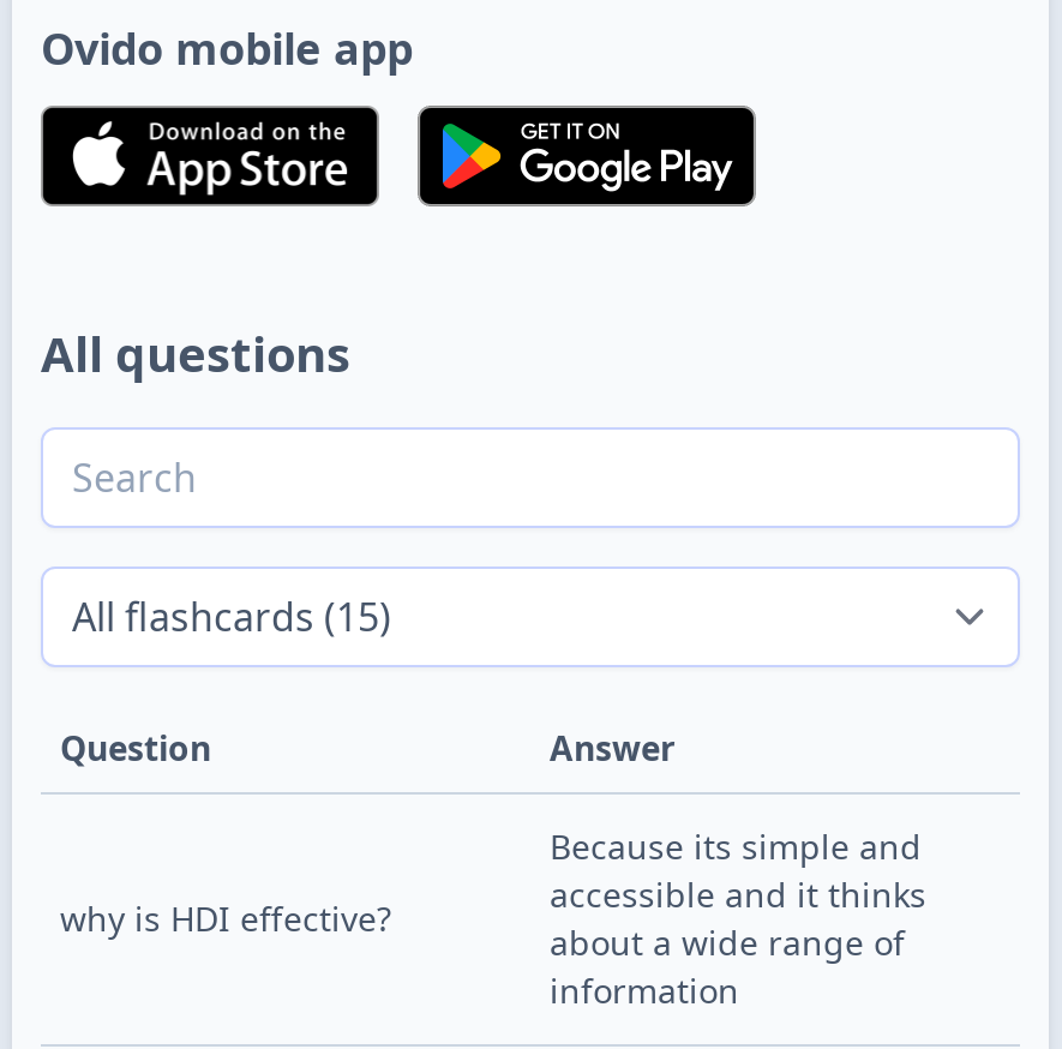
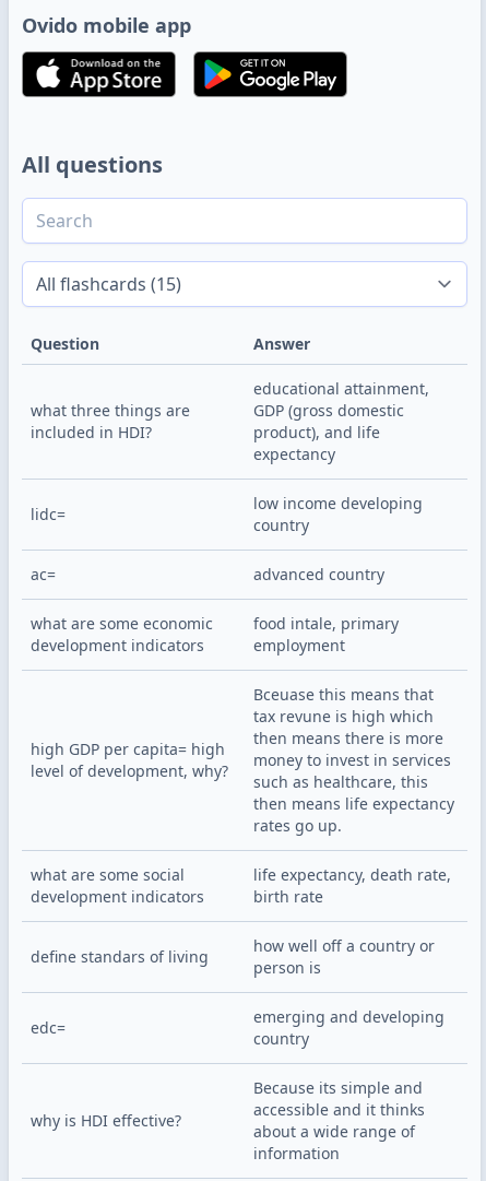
none -> [31,400,190,442] what three things are | included in HDI?
none -> [31,378,429,524] educational attainment, | GDP (gross domestic | product), and life | expectancy | lidc=
none -> [31,493,423,656] low income developing | country | ac= | advanced country | what are some economic | development indicators
none -> [31,739,228,781] high GDP per capita= high | level of development, why?
none -> [31,684,454,907] Bceuase this means that | tax revune is high which | then means there is more | money to invest in services | such as healthcare, this | then means life expectancy | rates go up. | what are some social | development indicators
none -> [31,864,451,967] life expectancy, death rate, | birth rate | define standars of living
none -> [31,935,435,1038] how well off a country or | person is | edc=
none -> [253,613,399,656] food intale, primary | employment
none -> [253,1006,444,1049] emerging and developing | country

